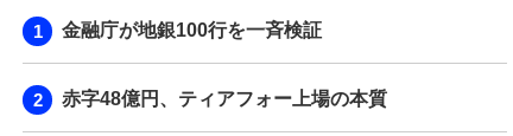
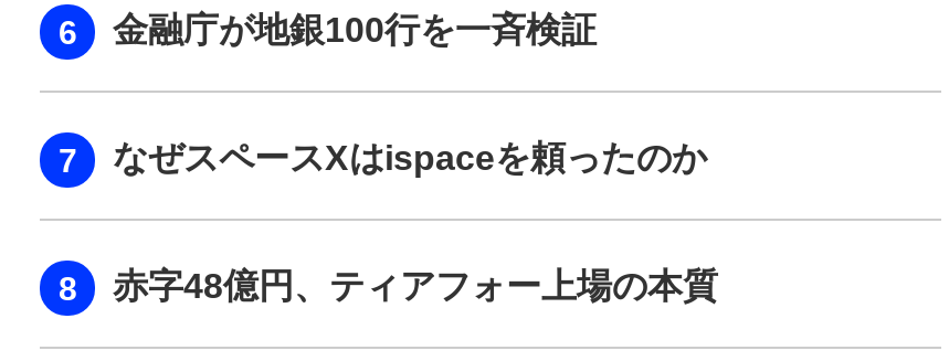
none -> [113,138,707,176] なぜスペースXはispaceを頼ったのか

